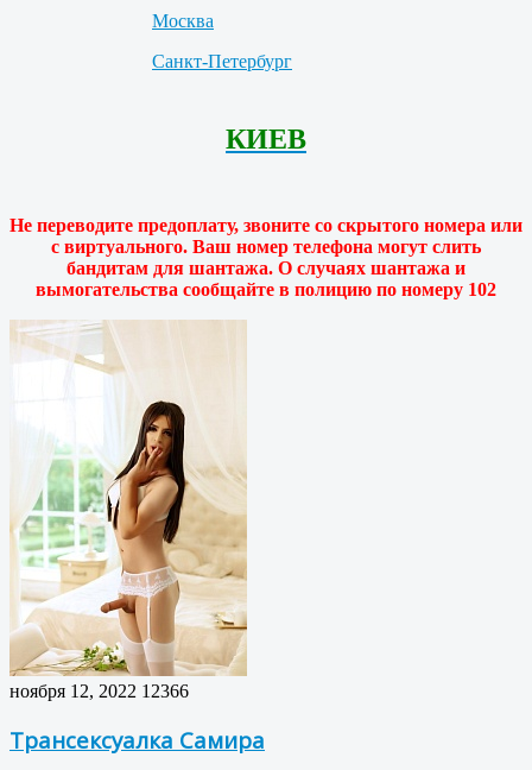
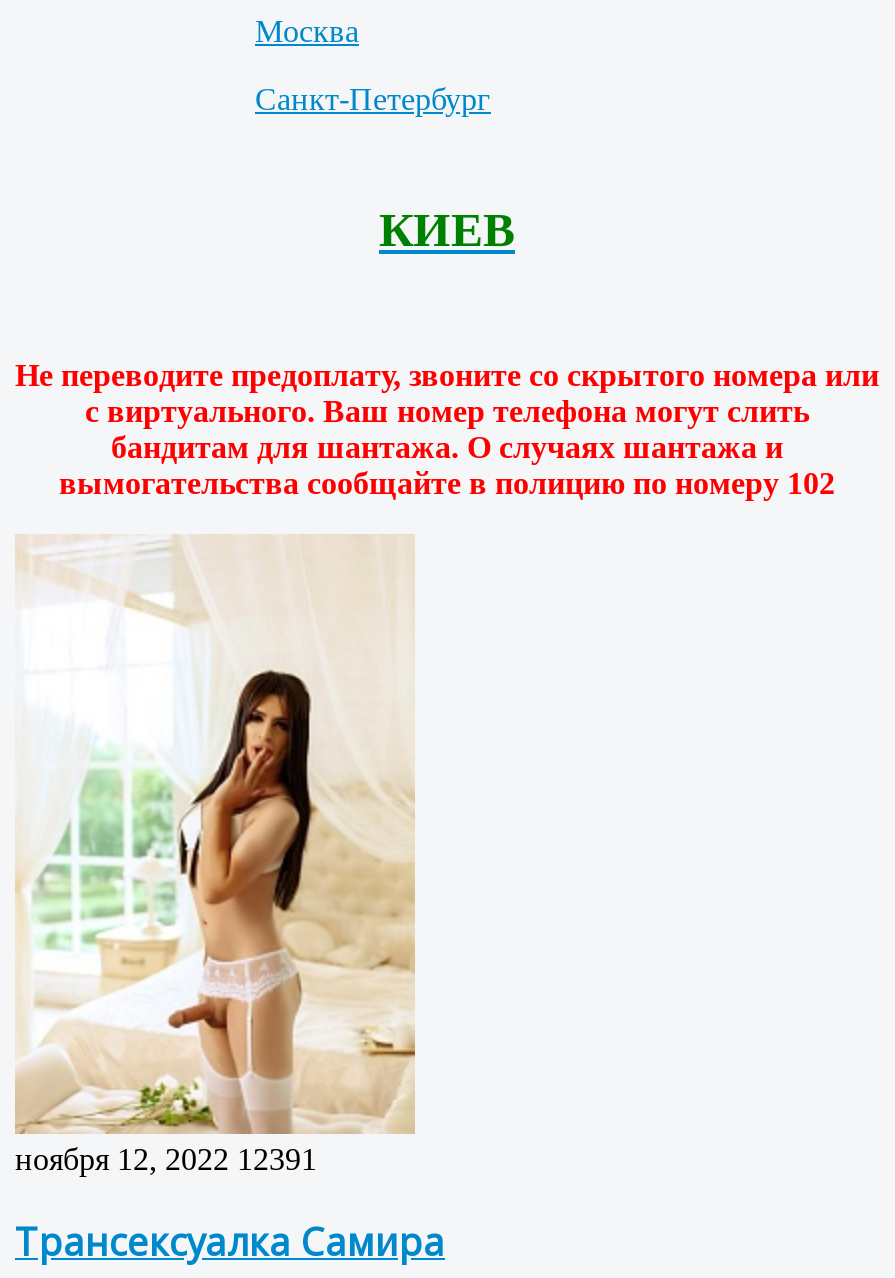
[9,681,189,701] ноября 12, 2022 12366 -> [15,1142,317,1176] ноября 12, 2022 12391

